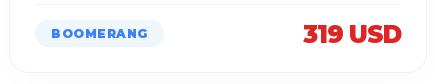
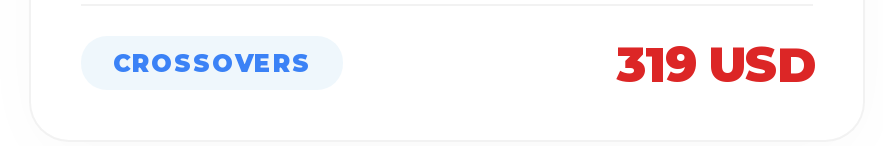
[51,26,147,41] BOOMERANG -> [113,49,311,79] CROSSOVERS

